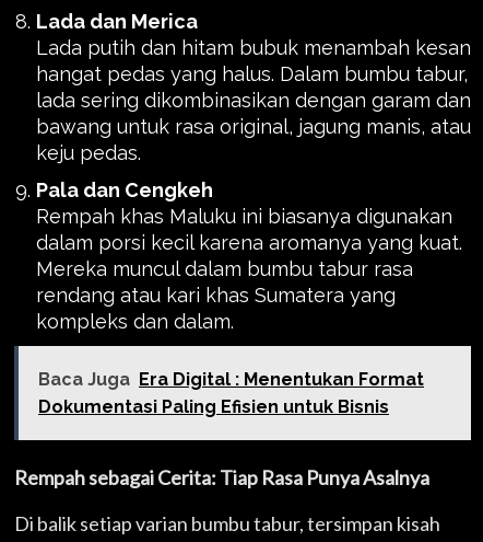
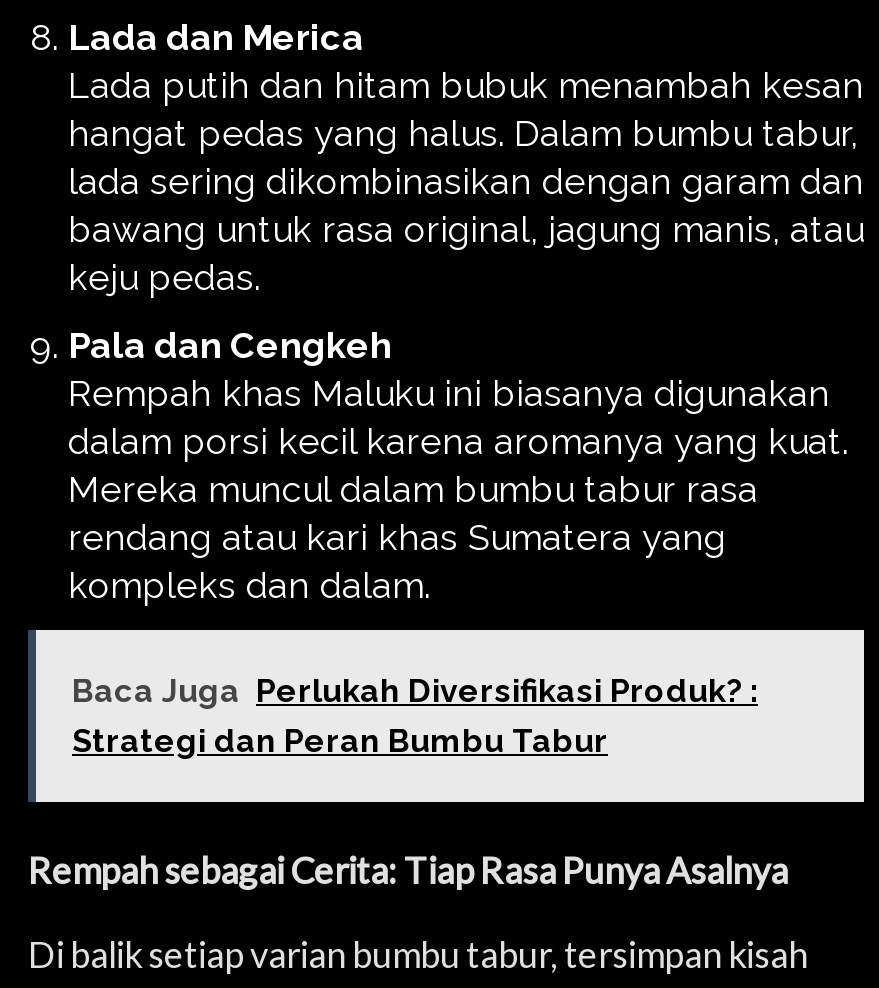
[38,369,424,417] Baca Juga Era Digital : Menentukan Format | Dokumentasi Paling Efisien untuk Bisnis -> [72,672,758,760] Baca Juga Perlukah Diversifikasi Produk? : | Strategi dan Peran Bumbu Tabur

